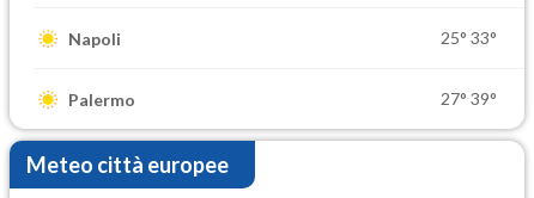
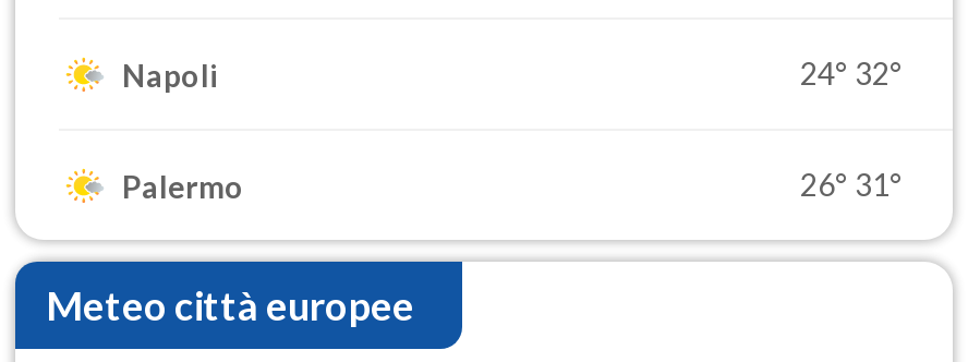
[441,27,497,47] 25° 33° -> [800,53,903,90] 24° 32°
[441,88,497,108] 27° 39° -> [800,165,903,202] 26° 31°

